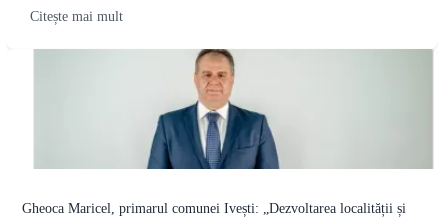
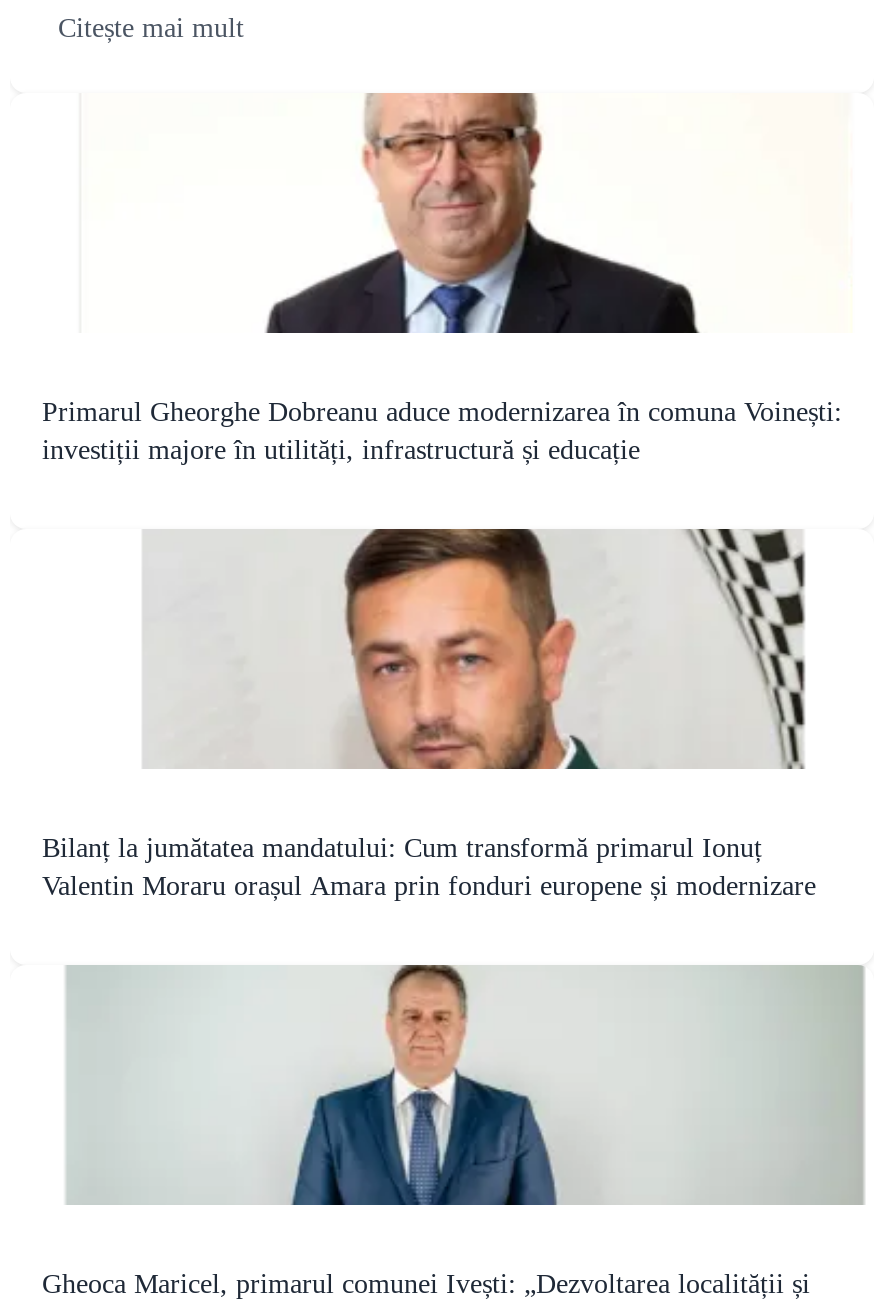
none -> [42,91,842,466] [image] | Primarul Gheorghe Dobreanu aduce modernizarea în comuna Voinești: | investiții majore în utilități, infrastructură și educație
none -> [42,527,816,902] [image] | Bilanț la jumătatea mandatului: Cum transformă primarul Ionuț | Valentin Moraru orașul Amara prin fonduri europene și modernizare

